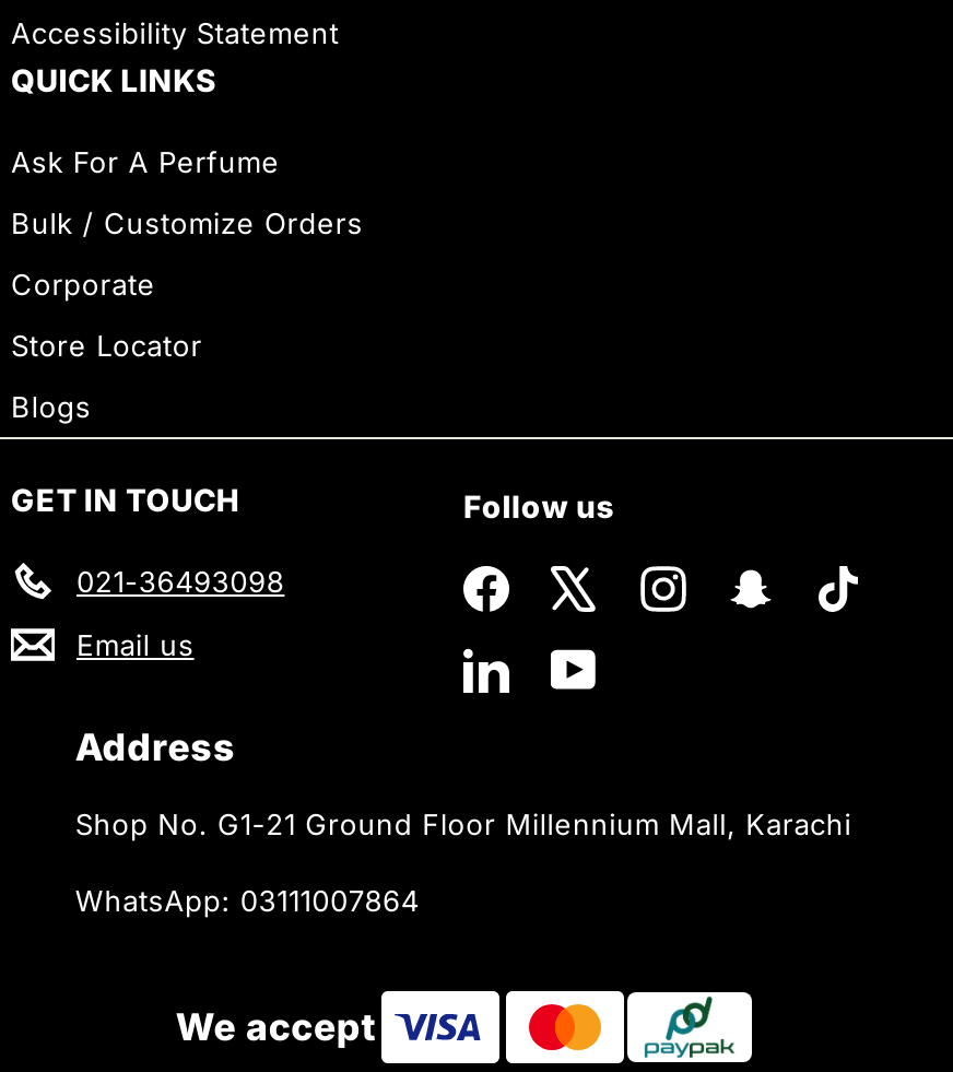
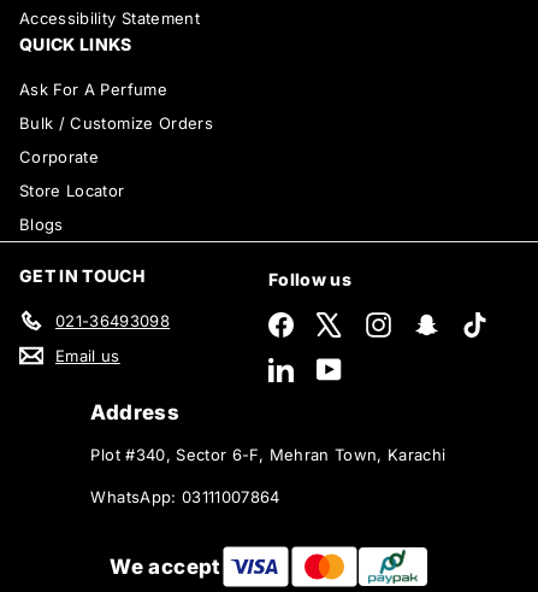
[75,807,852,842] Shop No. G1-21 Ground Floor Millennium Mall, Karachi -> [91,445,446,465] Plot #340, Sector 6-F, Mehran Town, Karachi

